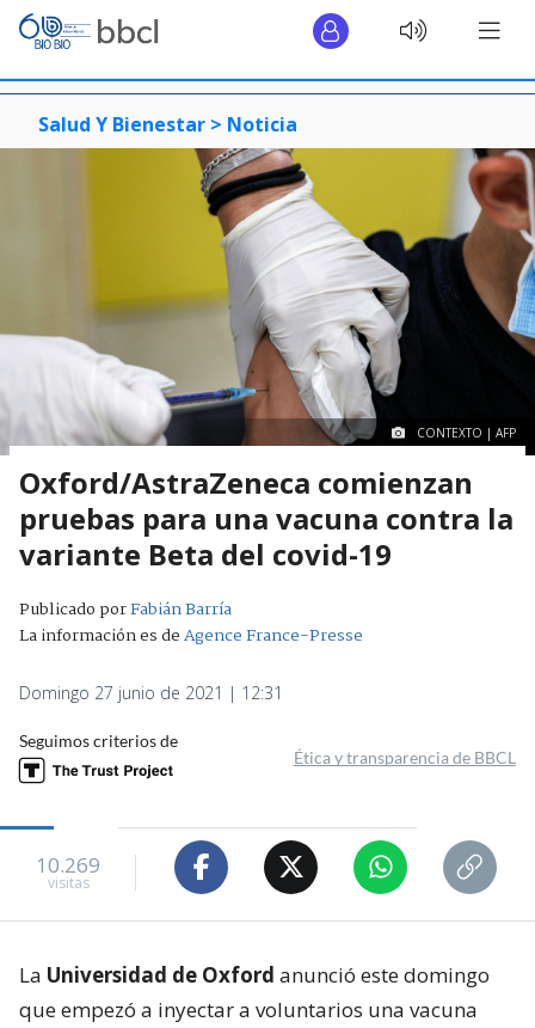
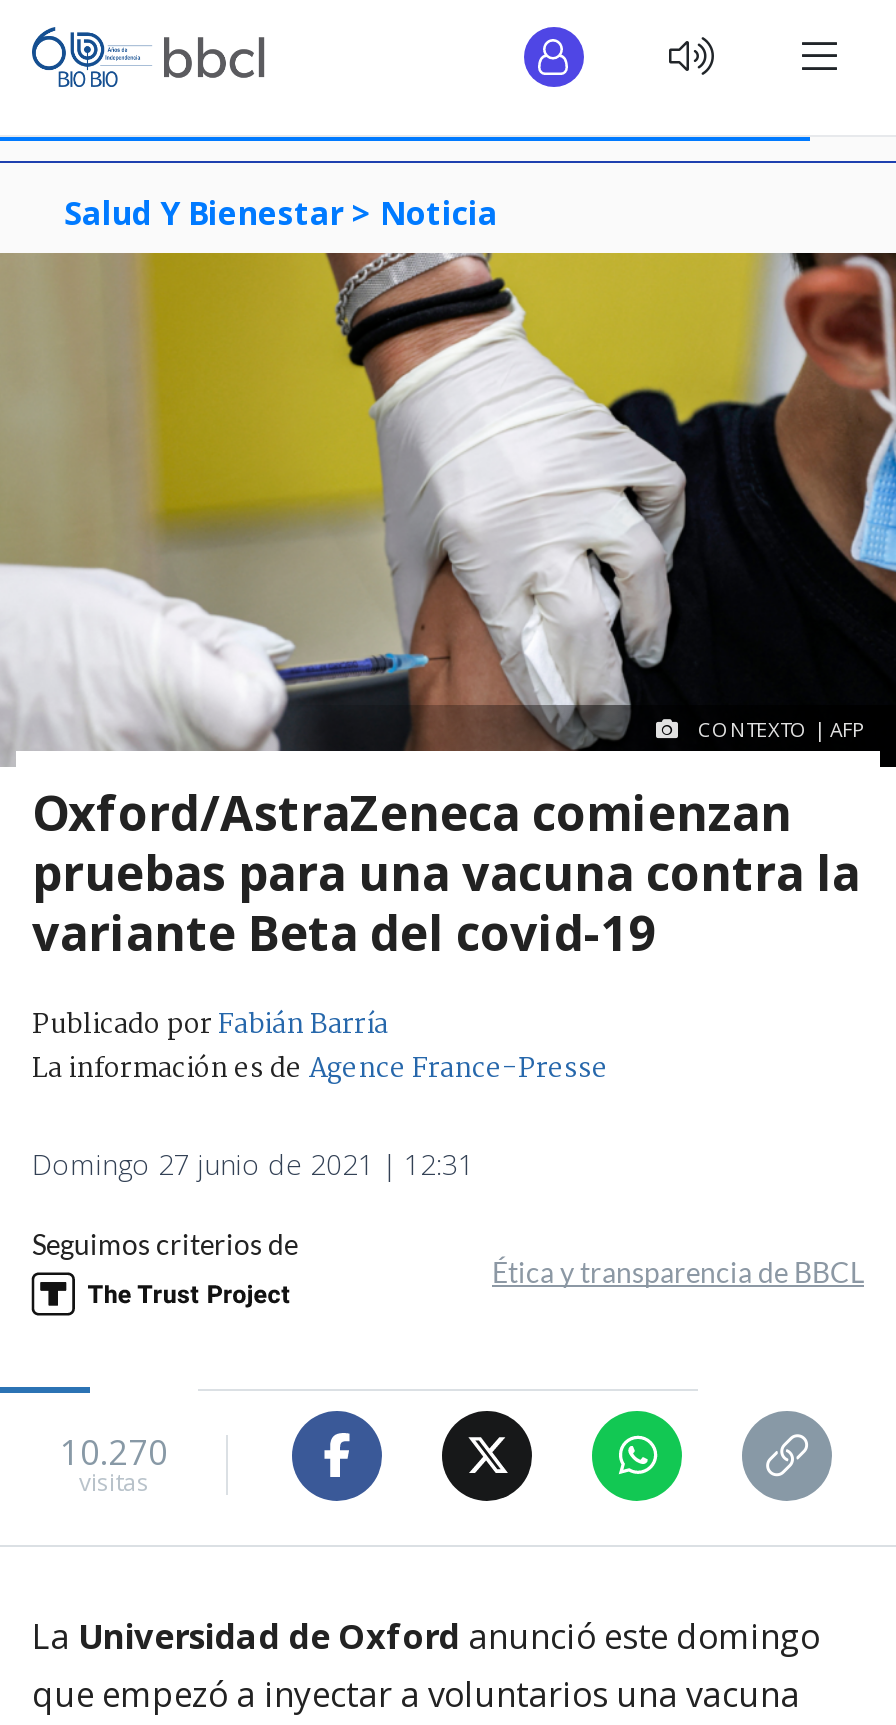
[36,851,100,879] 10.269 -> [60,1430,168,1476] 10.270

